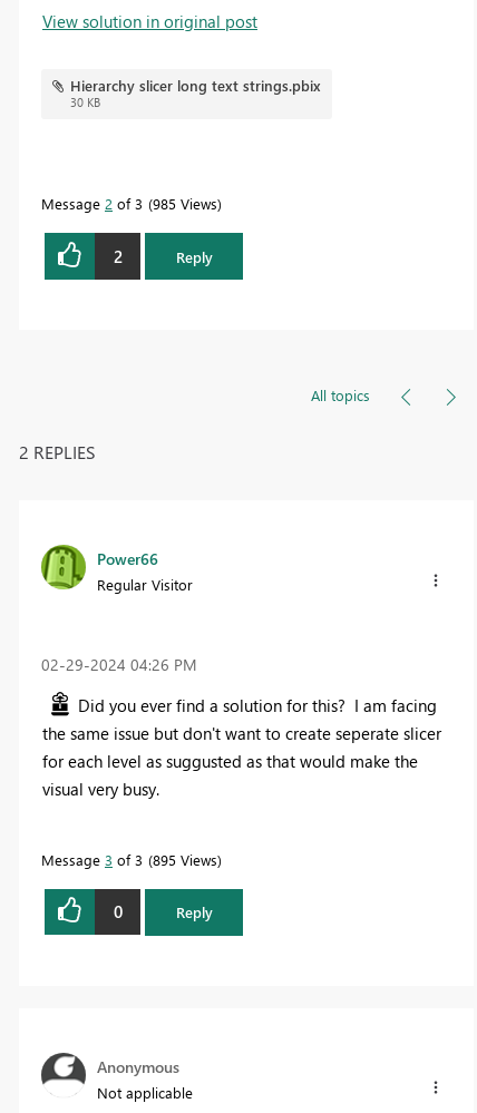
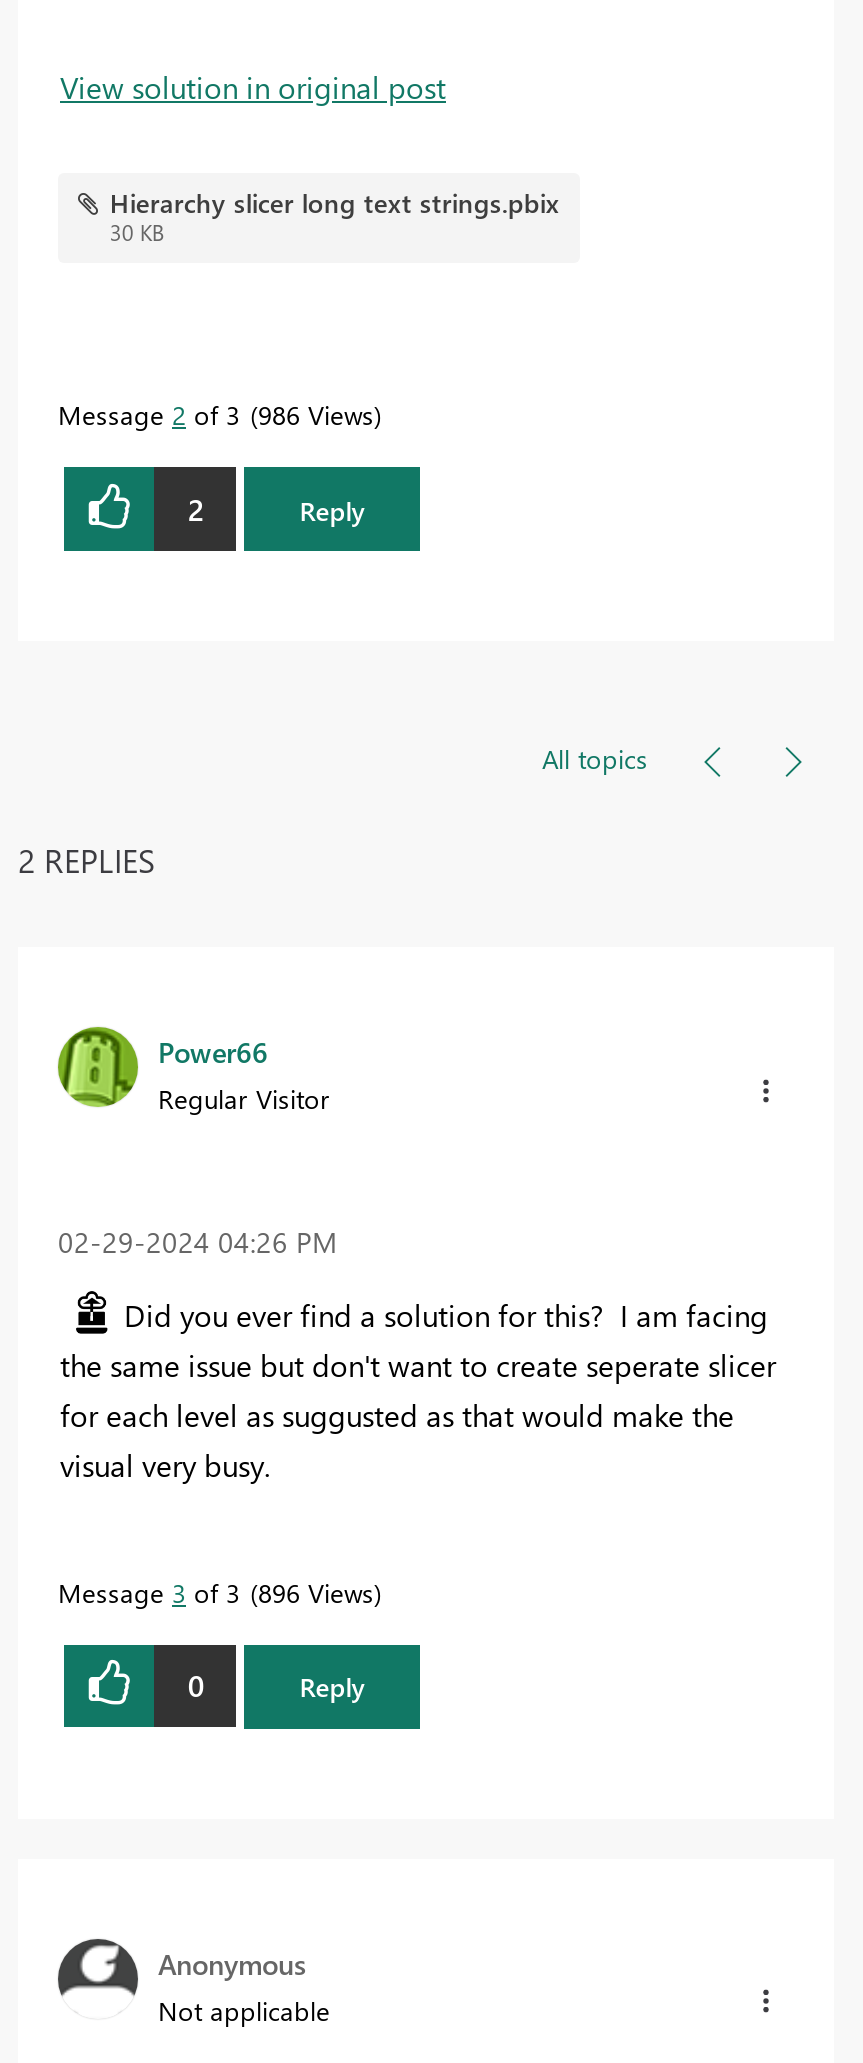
[41,194,217,213] Message 2 of 3 985 Views -> [58,397,374,431] Message 2 of 3 986 Views
[41,850,217,869] Message 3 of 3 895 Views -> [58,1574,374,1608] Message 3 of 3 896 Views

